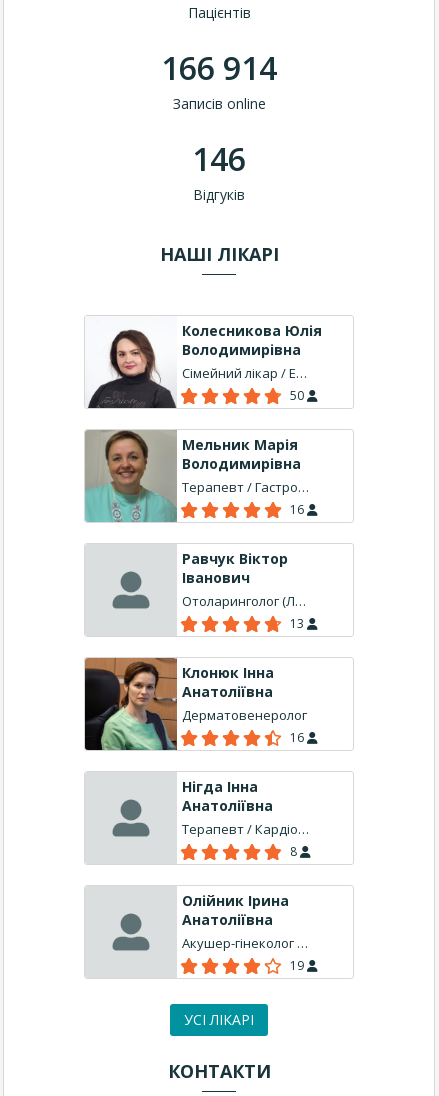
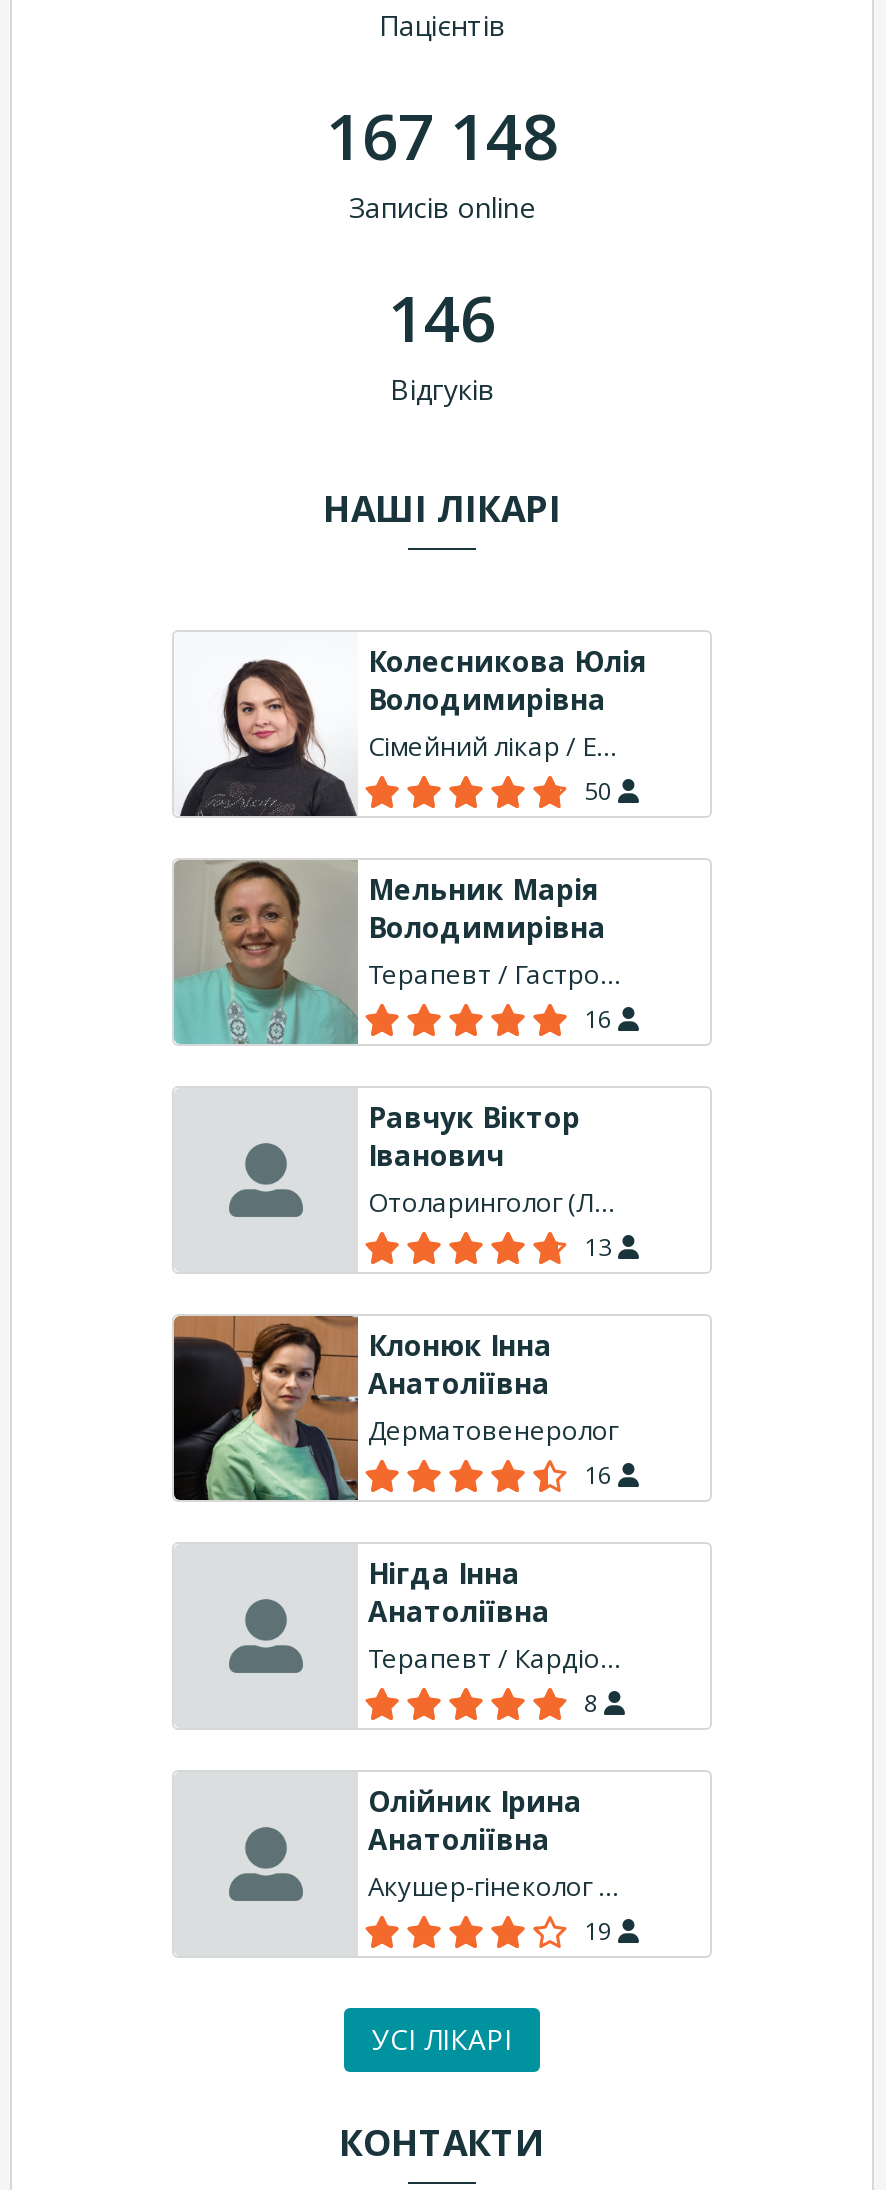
[161,46,277,89] 166 914 -> [326,92,558,178] 167 148

